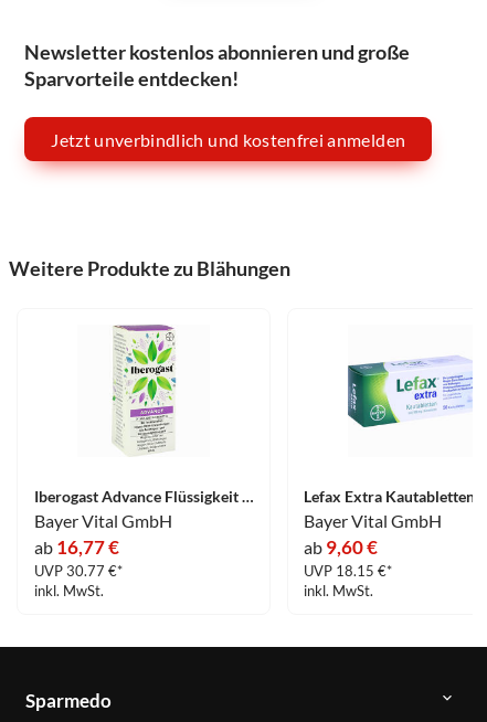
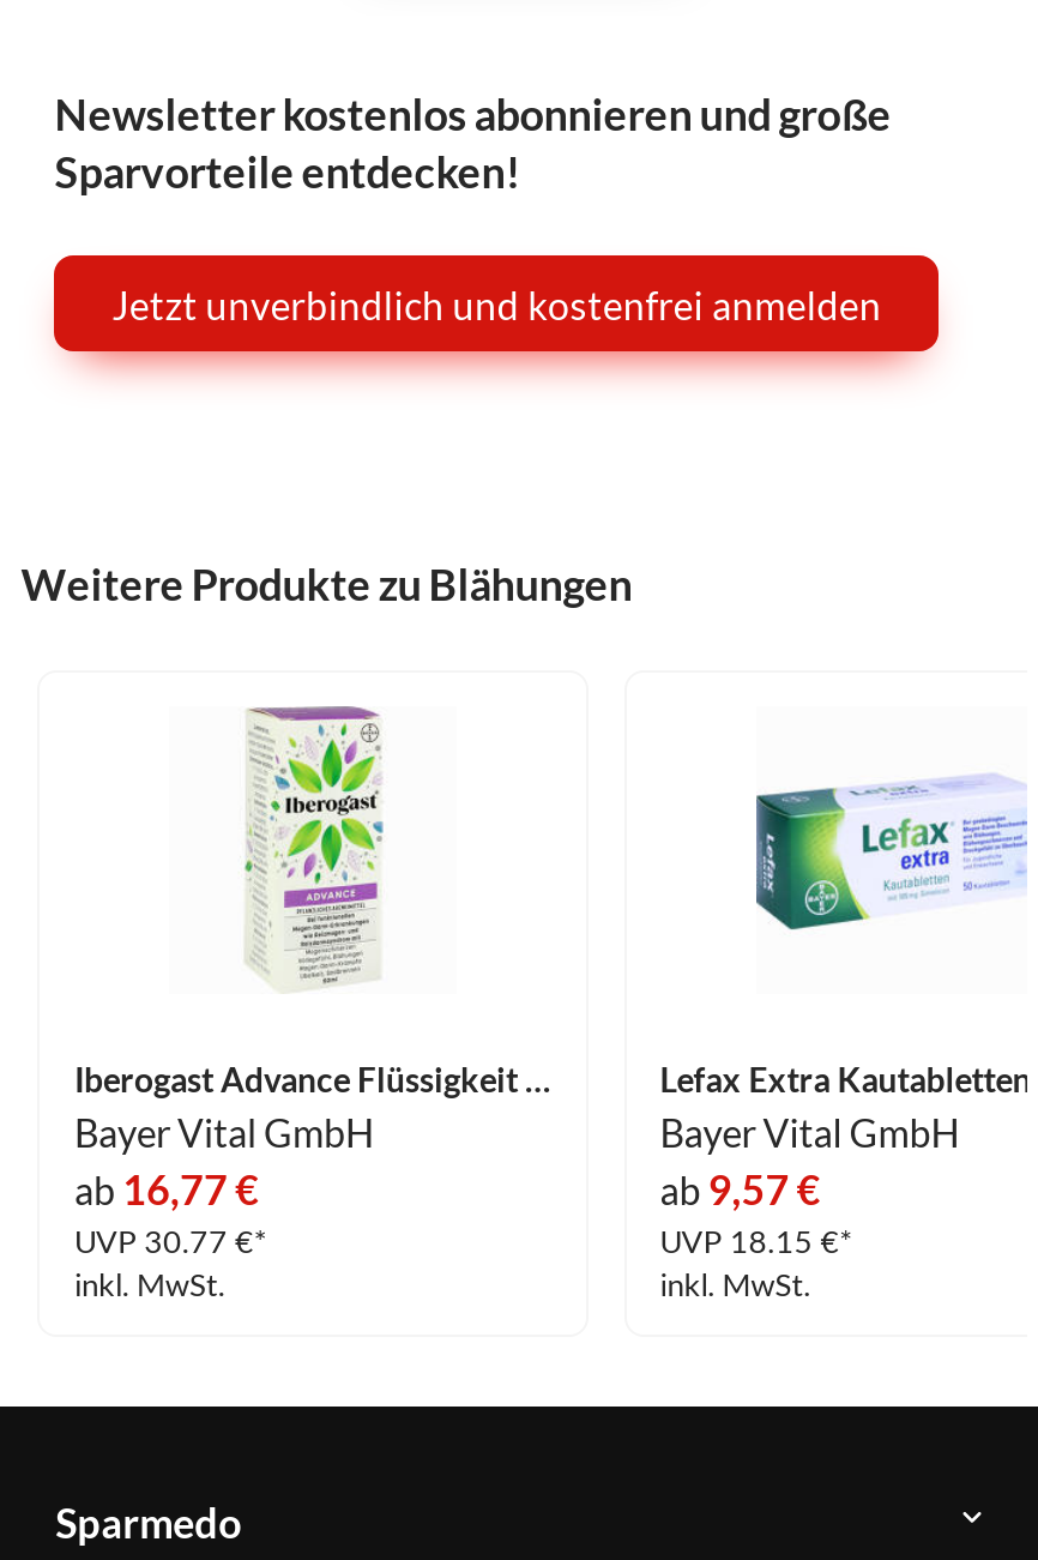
[303,536,377,559] ab 9,60 € -> [660,1165,821,1216] ab 9,57 €

